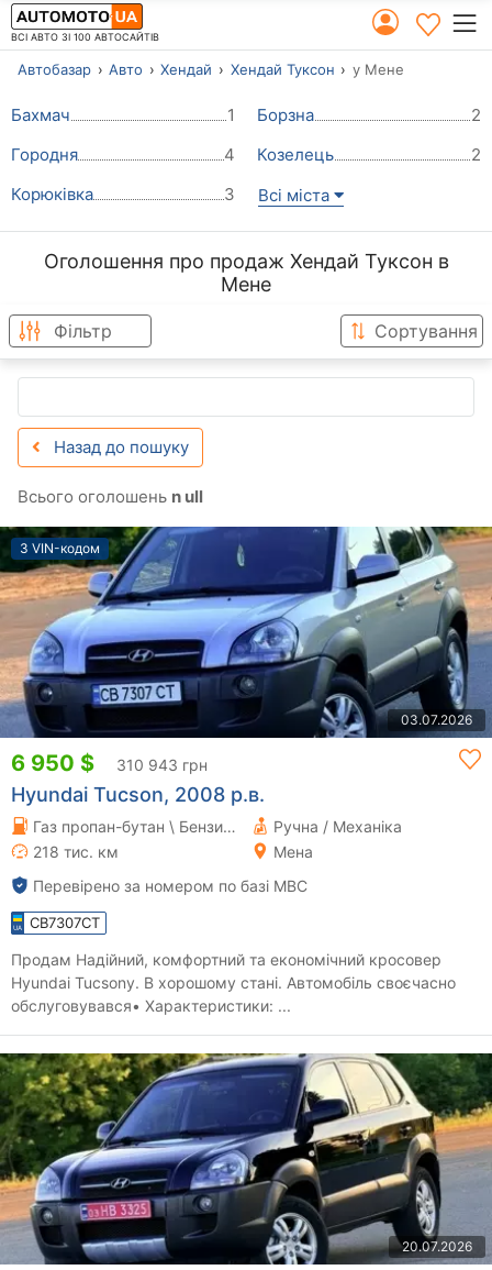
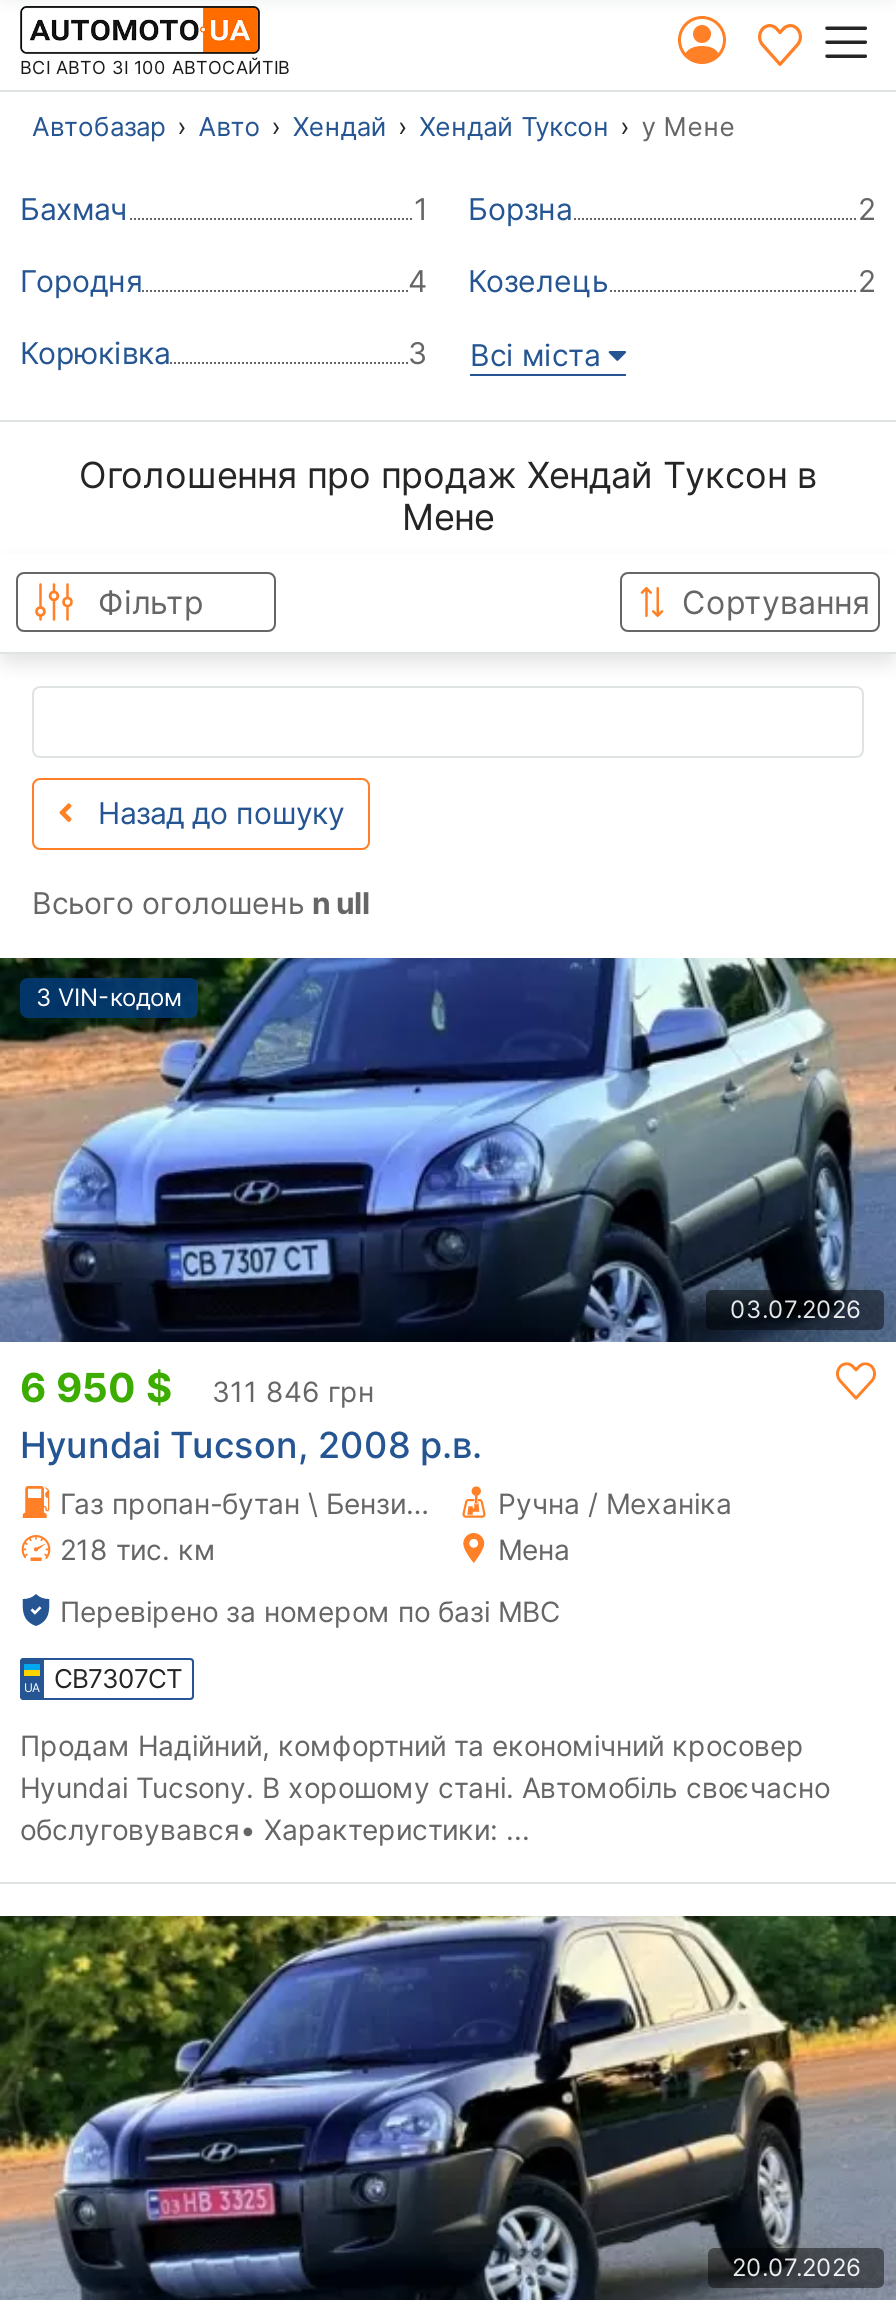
[11,749,208,776] 6 950 $ 310 943 грн -> [20,1363,374,1411] 6 950 $ 311 846 грн

